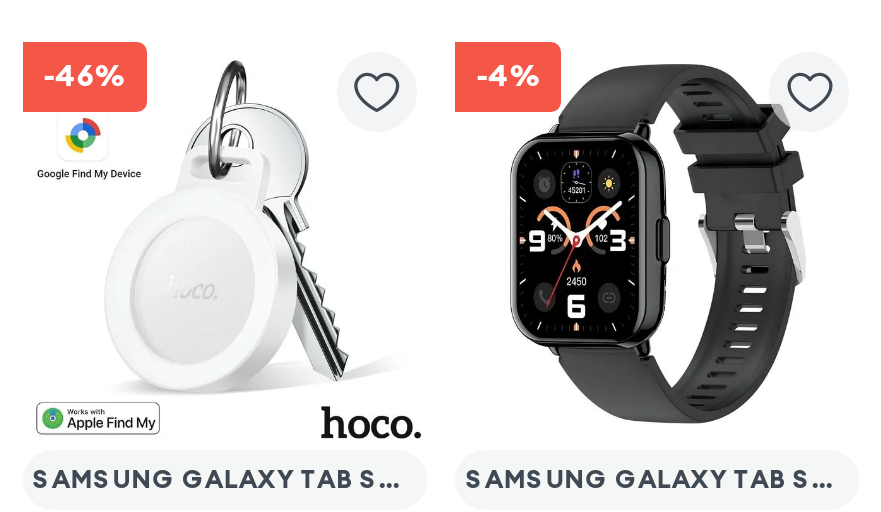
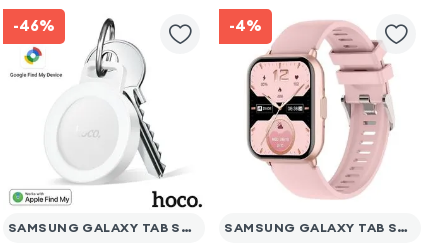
[515,62,805,426] [image] -> [249,20,393,200] [image]

